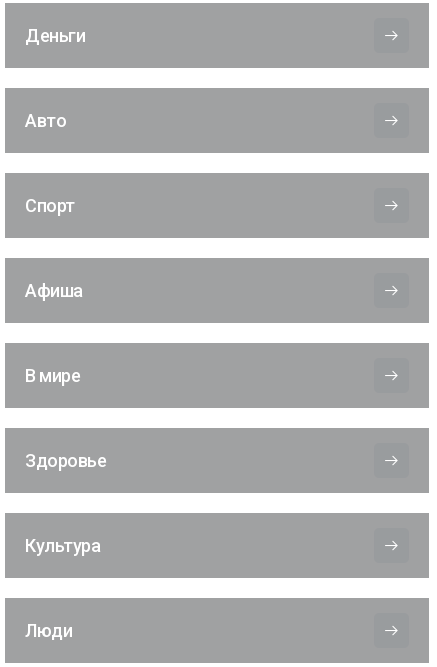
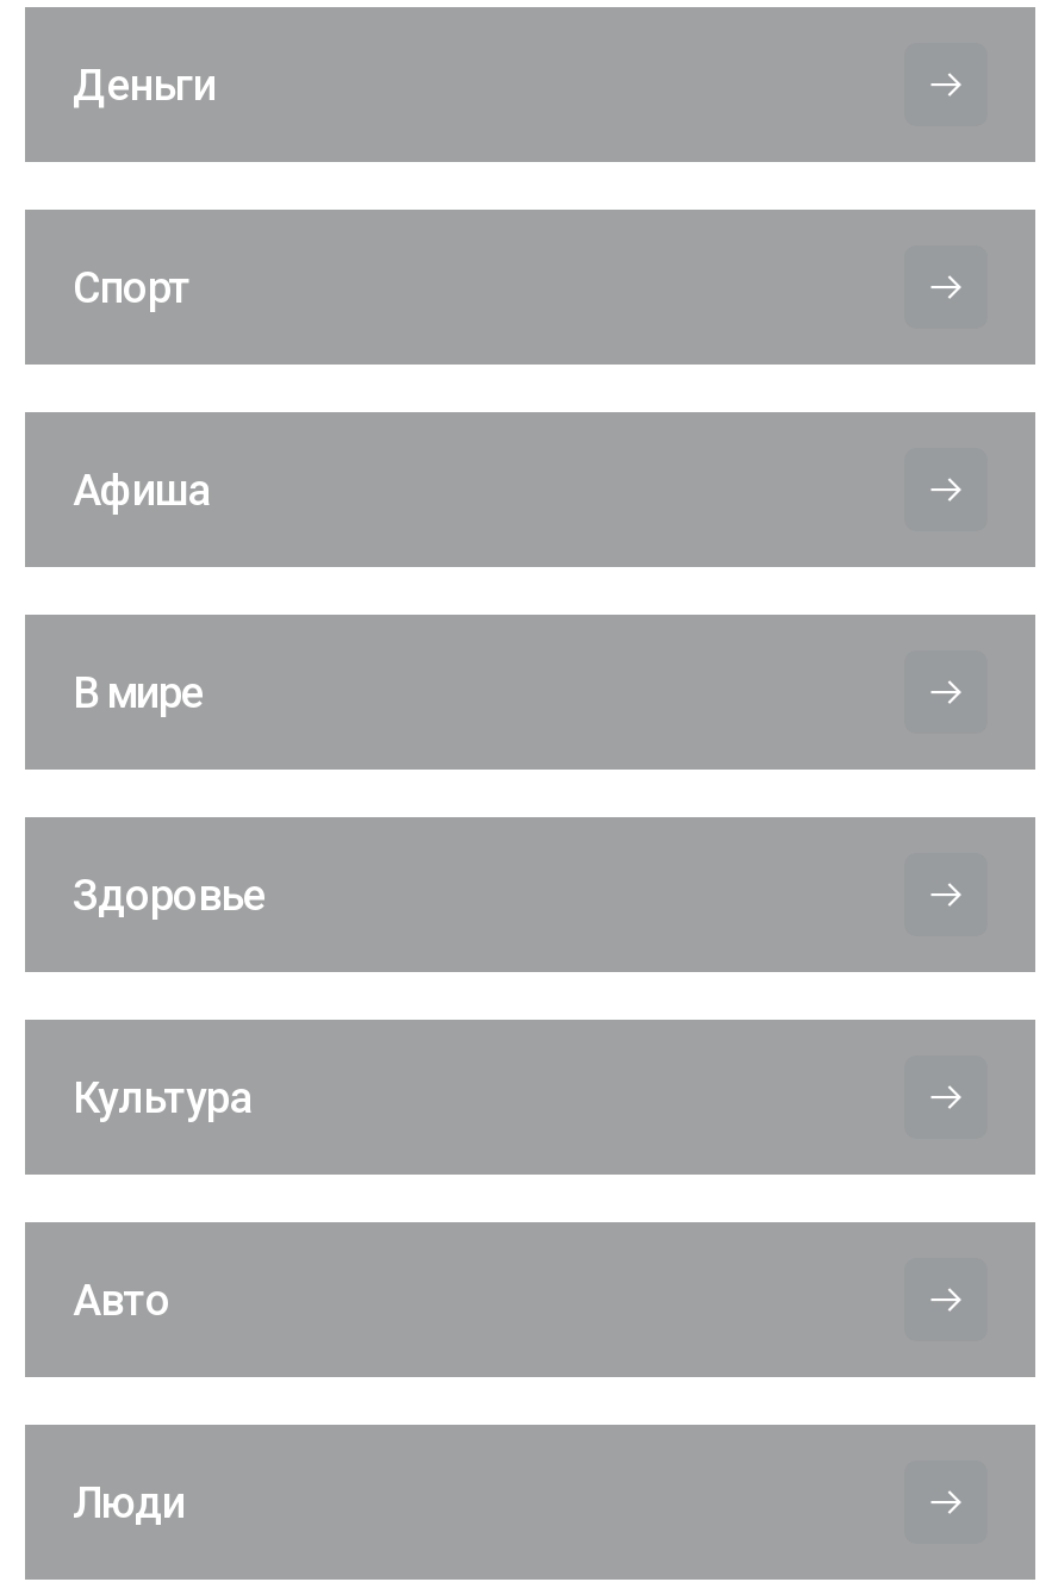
moved [25,110,66,131] -> [73,1275,170,1325]: Авто
moved [25,195,106,556] -> [73,262,266,1122]: Спорт | Афиша | В мире | Здоровье | Культура

